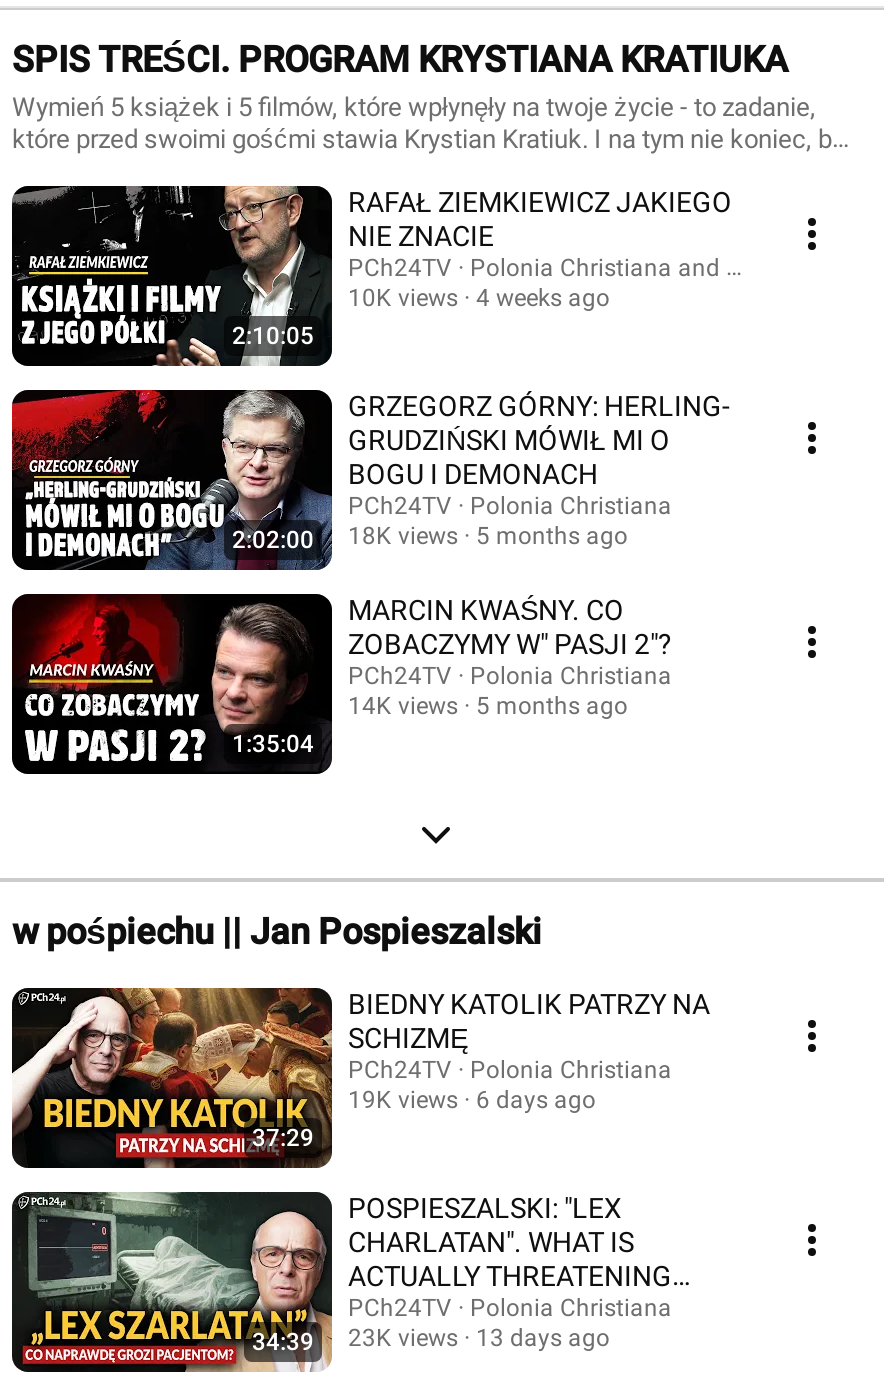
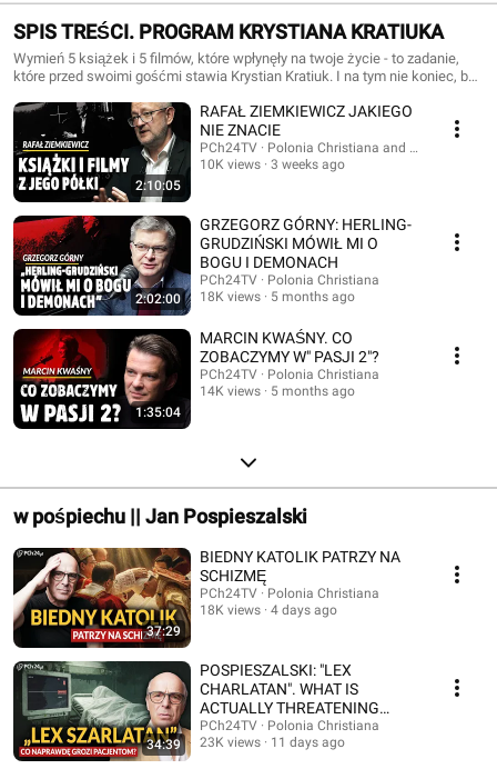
[348,283,610,311] 10K views 4 weeks ago -> [200,156,345,172] 10K views 3 weeks ago
[348,1085,458,1113] 19K views -> [200,602,261,617] 18K views
[476,1085,596,1113] 6 days ago -> [271,602,337,617] 4 days ago
[252,1323,610,1355] 34:39 23K views 13 days ago -> [146,734,345,752] 34:39 23K views 11 days ago

